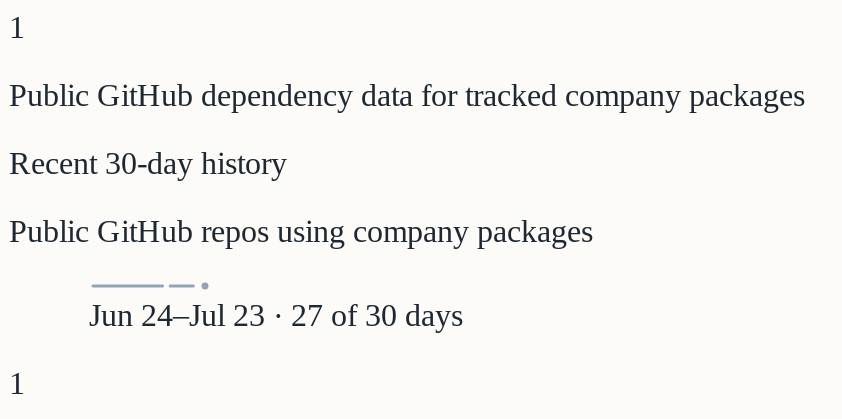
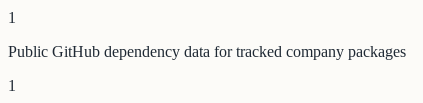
[9,147,593,333] Recent 30-day history | Public GitHub repos using company packages | Jun 24–Jul 23 · 27 of 30 days -> none

